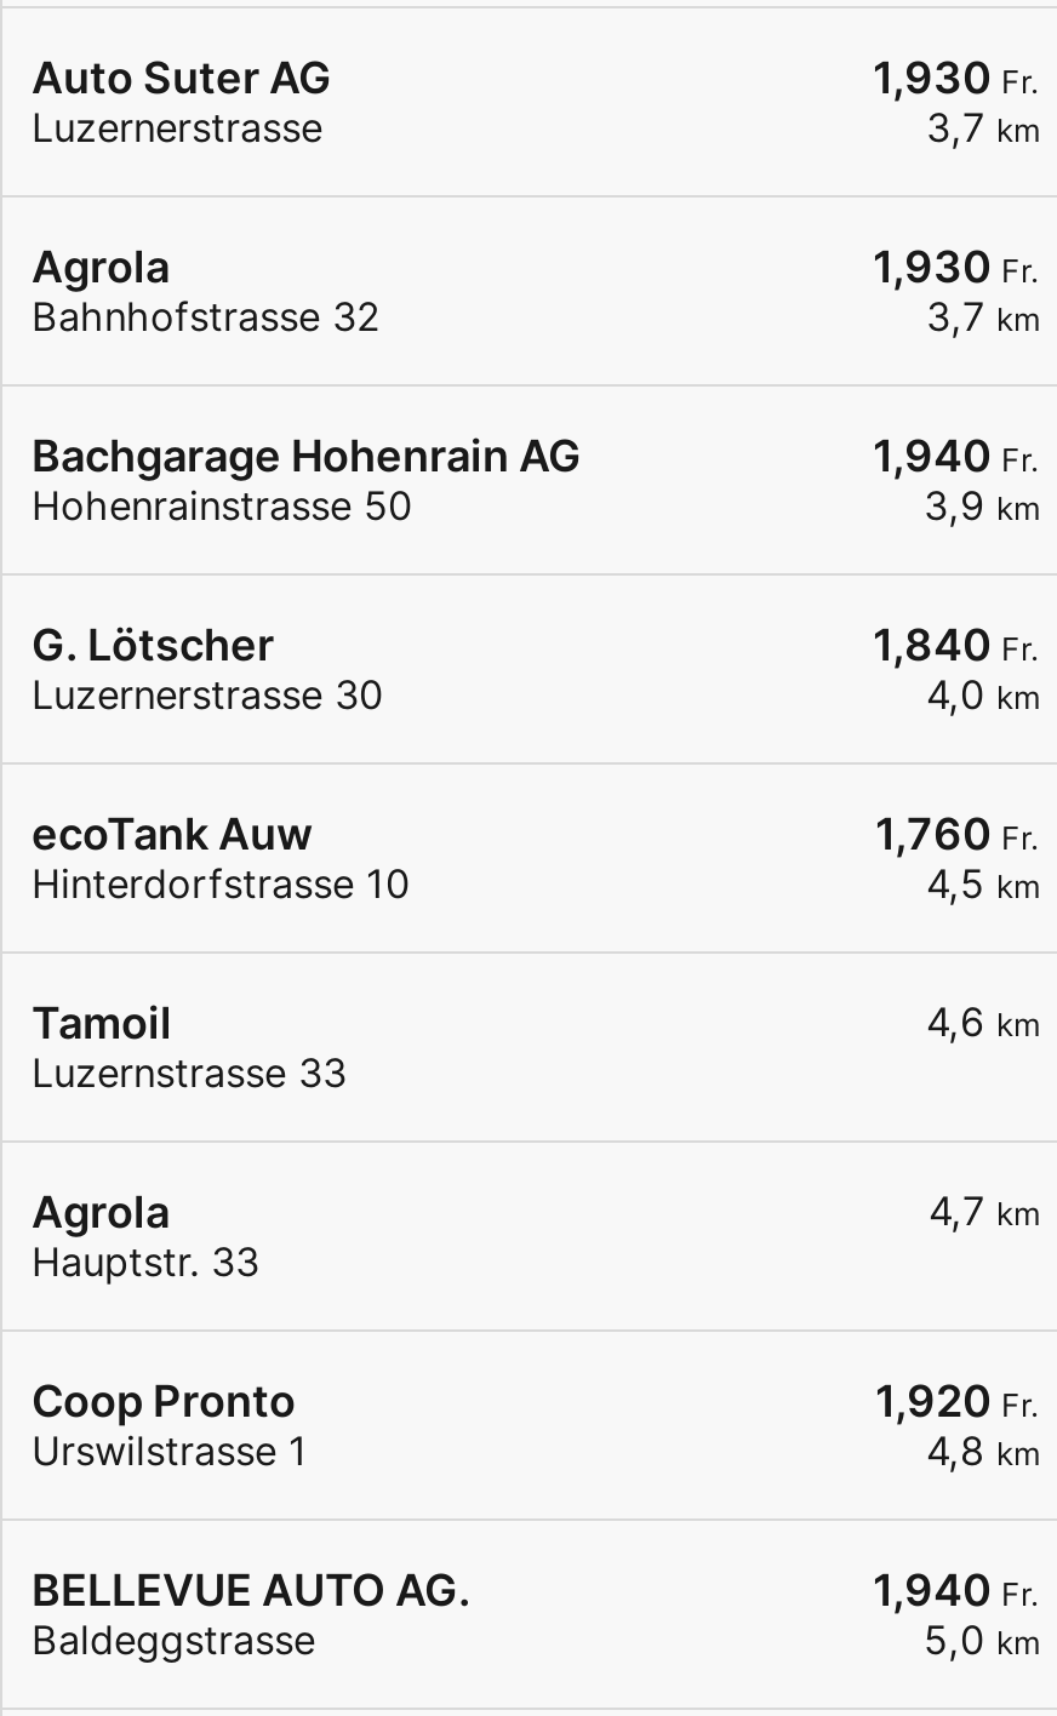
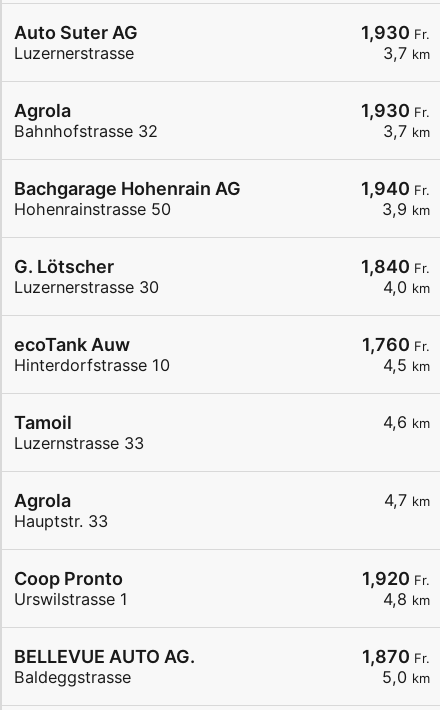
[873,1565,1040,1615] 1,940 Fr. -> [362,646,430,667] 1,870 Fr.

